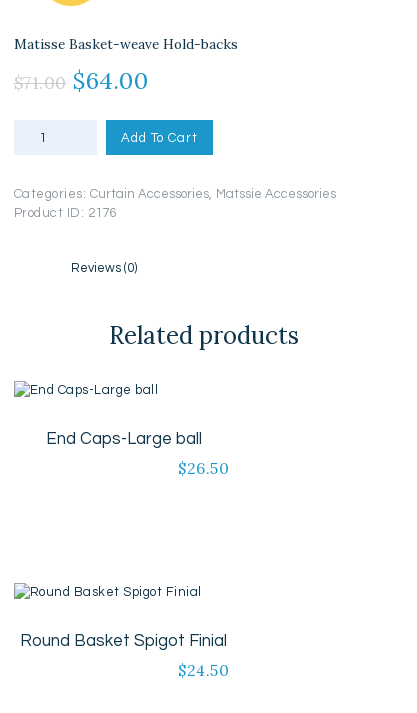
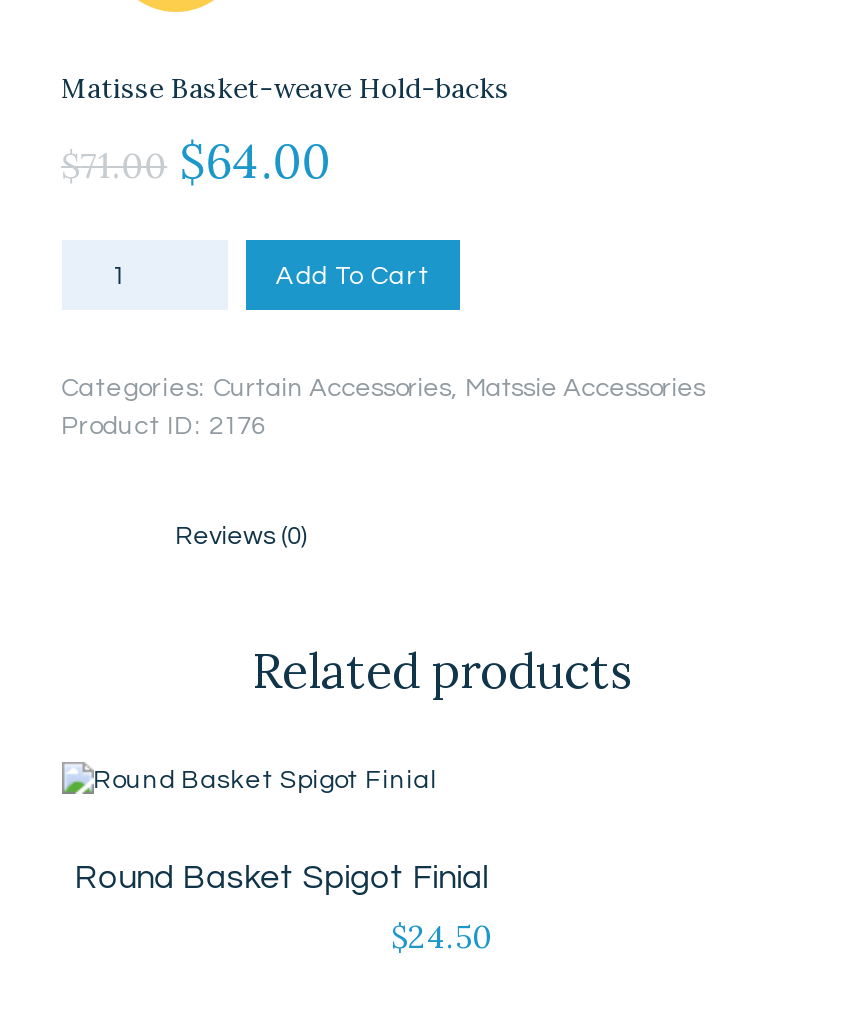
[46,430,229,478] End Caps-Large ball | $26.50 -> none

